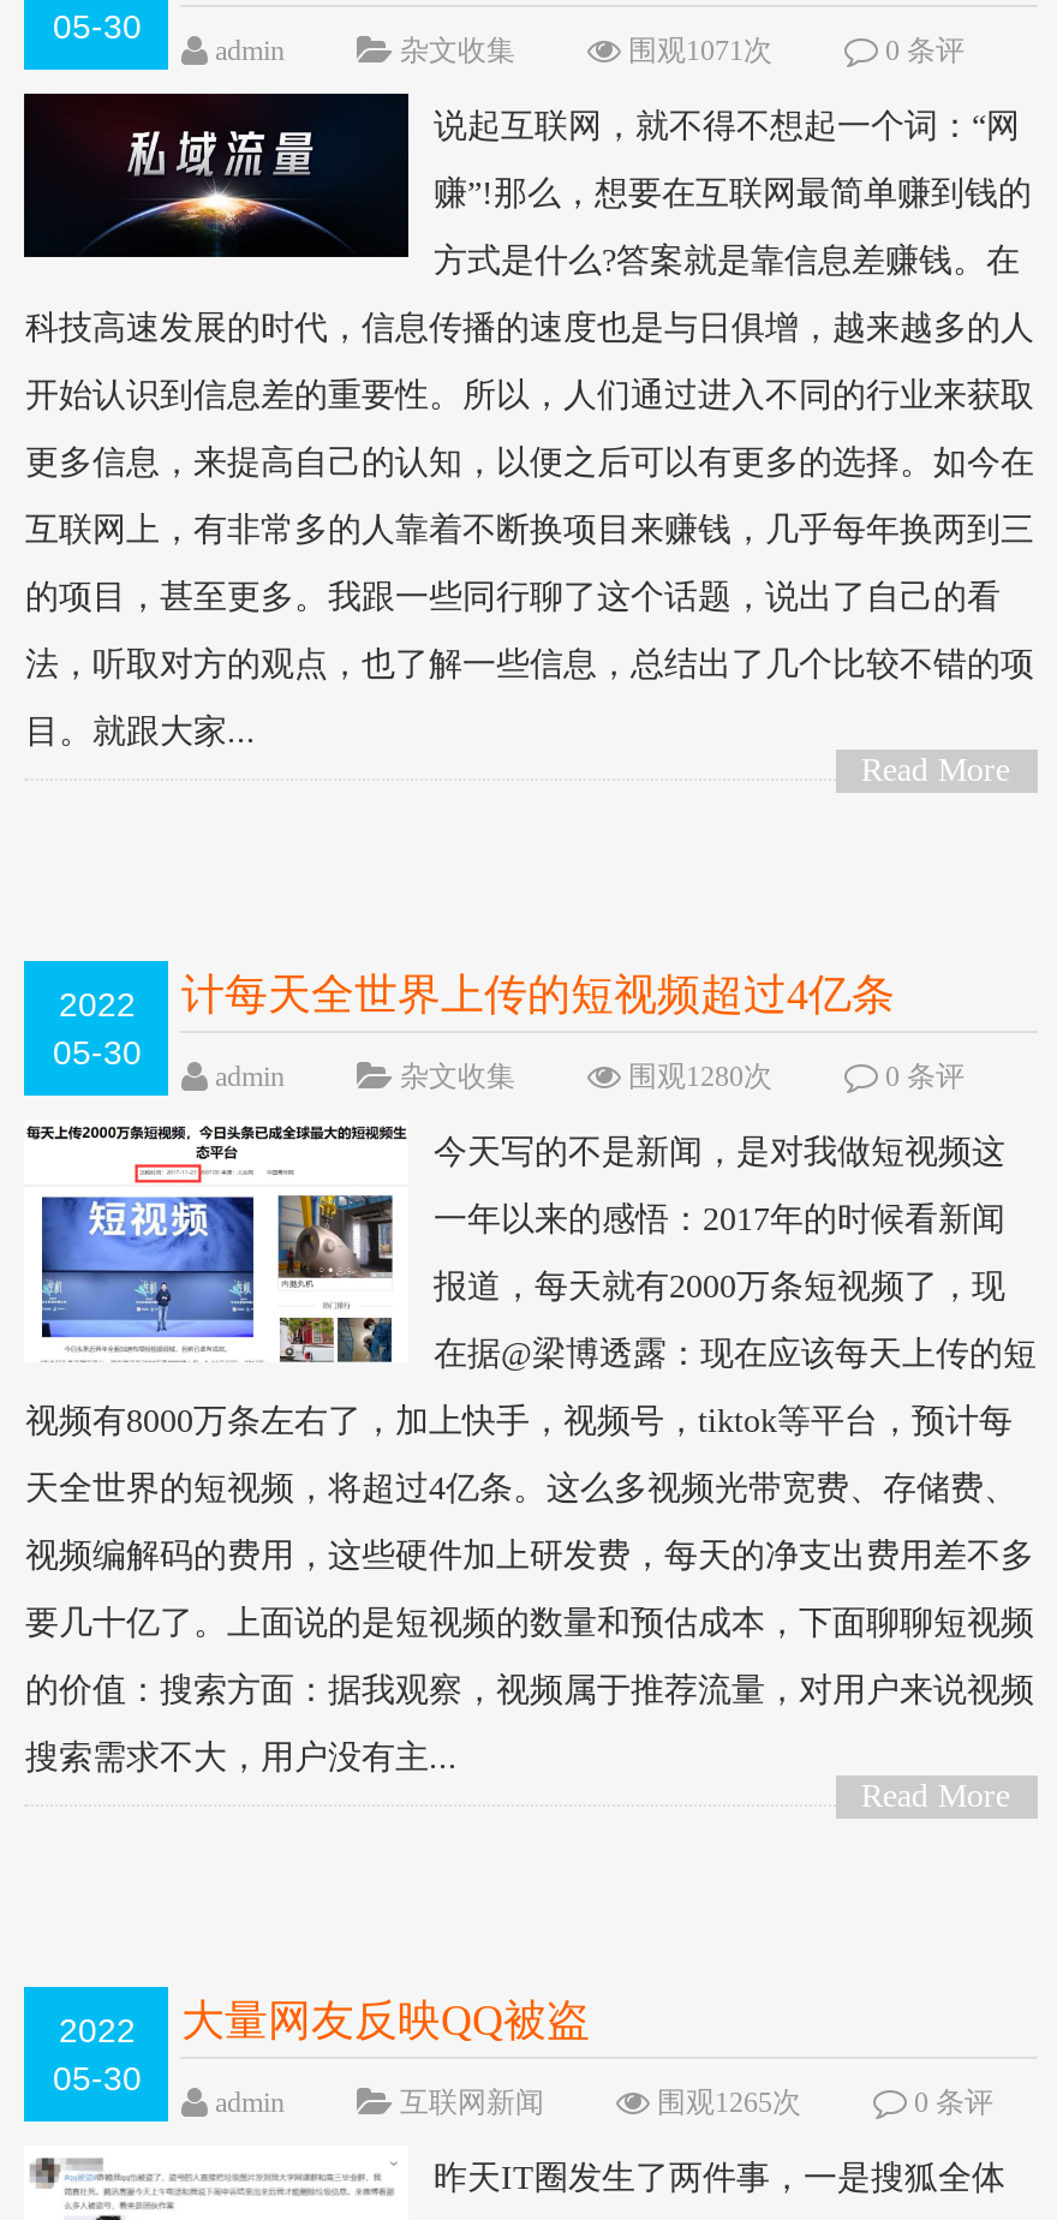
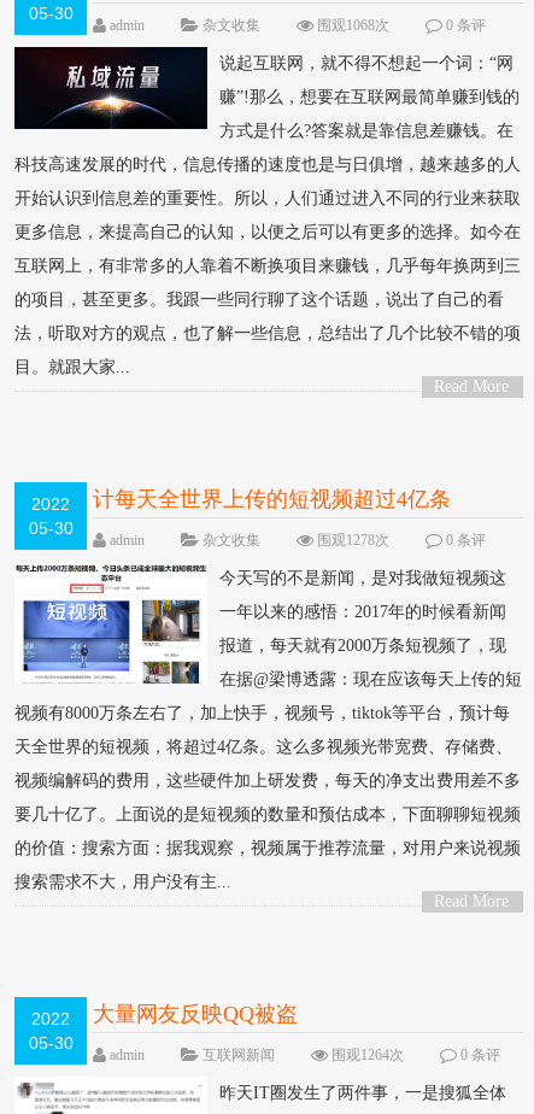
[621,34,772,67] 围观1071次 -> [314,17,390,34] 围观1068次
[621,1060,772,1093] 围观1280次 -> [314,532,390,549] 围观1278次
[650,2085,801,2119] 围观1265次 -> [328,1046,404,1063] 围观1264次

